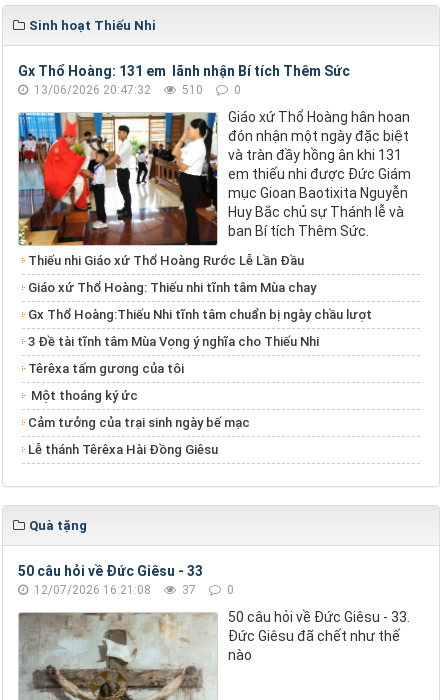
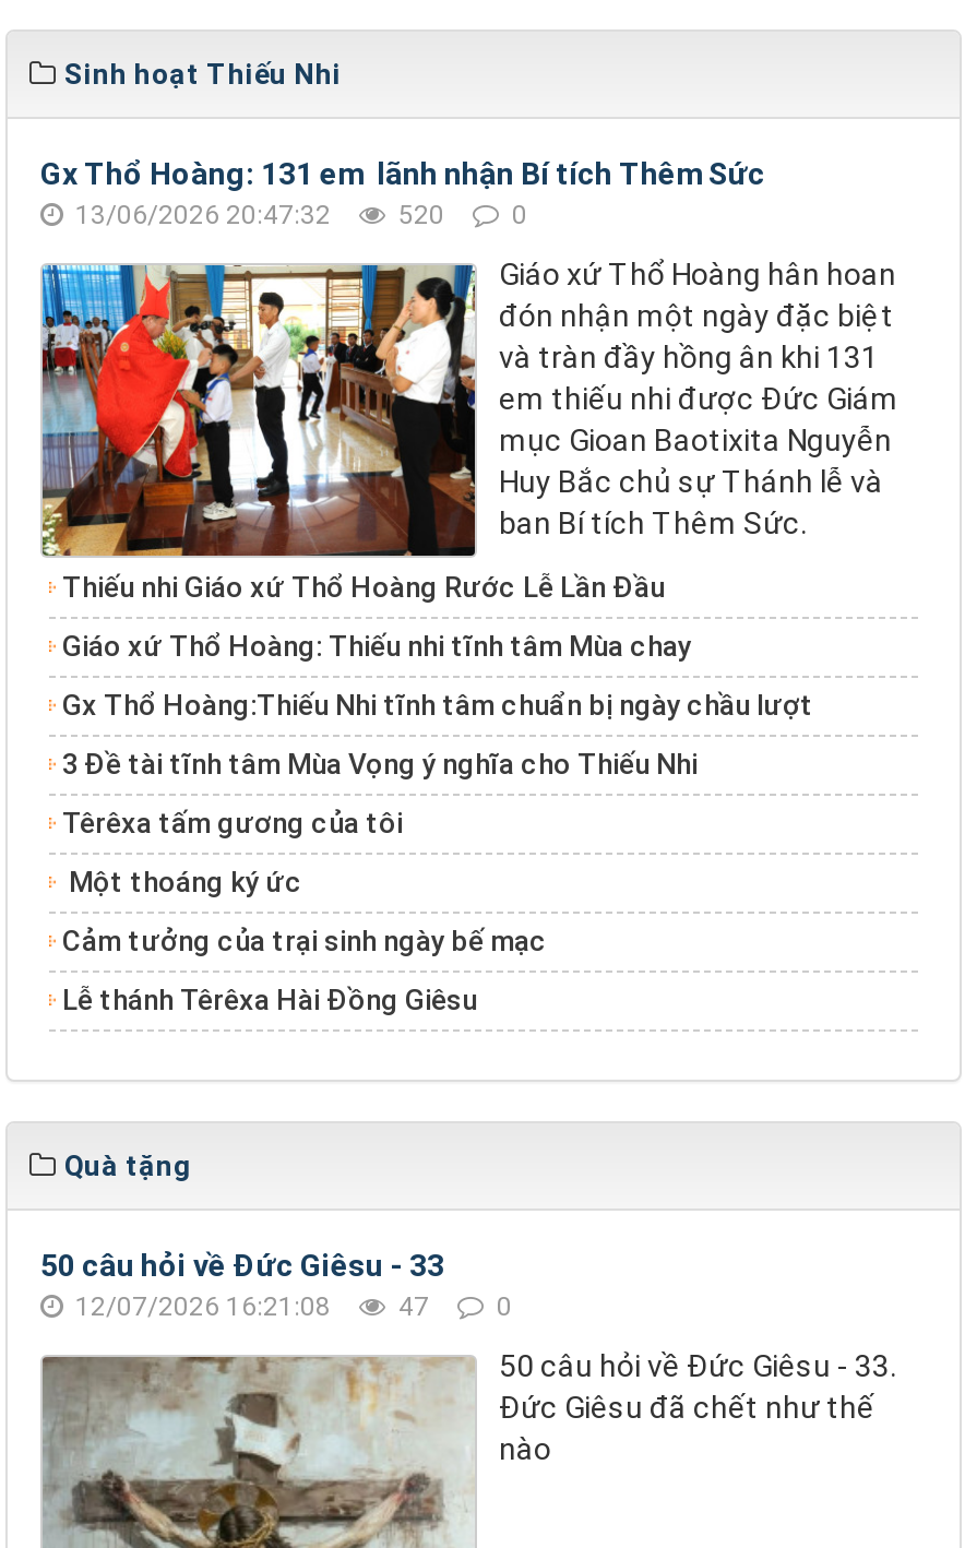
[31,83,241,97] 13/06/2026 20:47:32 510 0 -> [69,201,527,232] 13/06/2026 20:47:32 520 0
[31,583,234,597] 12/07/2026 16:21:08 37 0 -> [69,1293,512,1323] 12/07/2026 16:21:08 47 0

